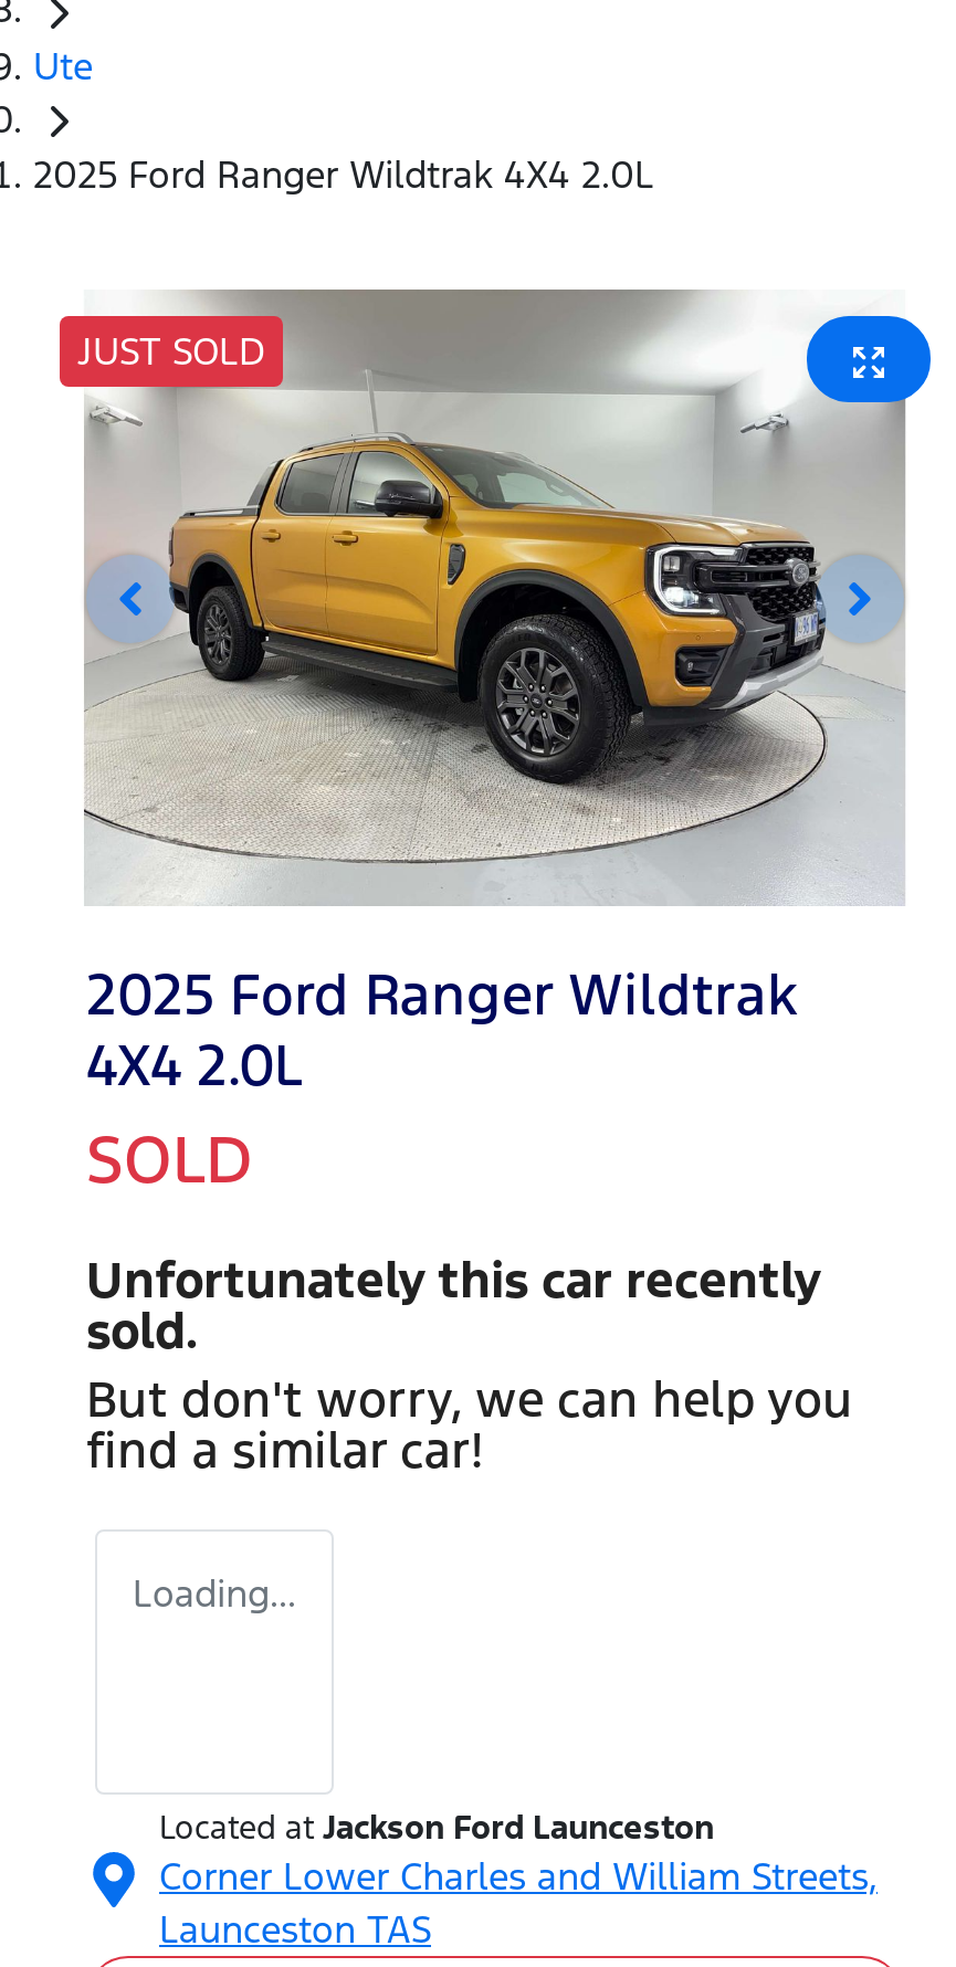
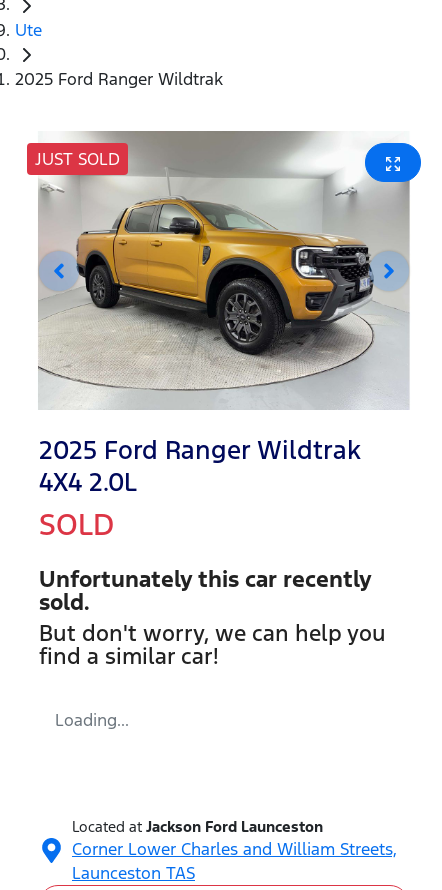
[33,151,654,200] 2025 Ford Ranger Wildtrak 4X4 2.0L -> [15,68,223,90] 2025 Ford Ranger Wildtrak

